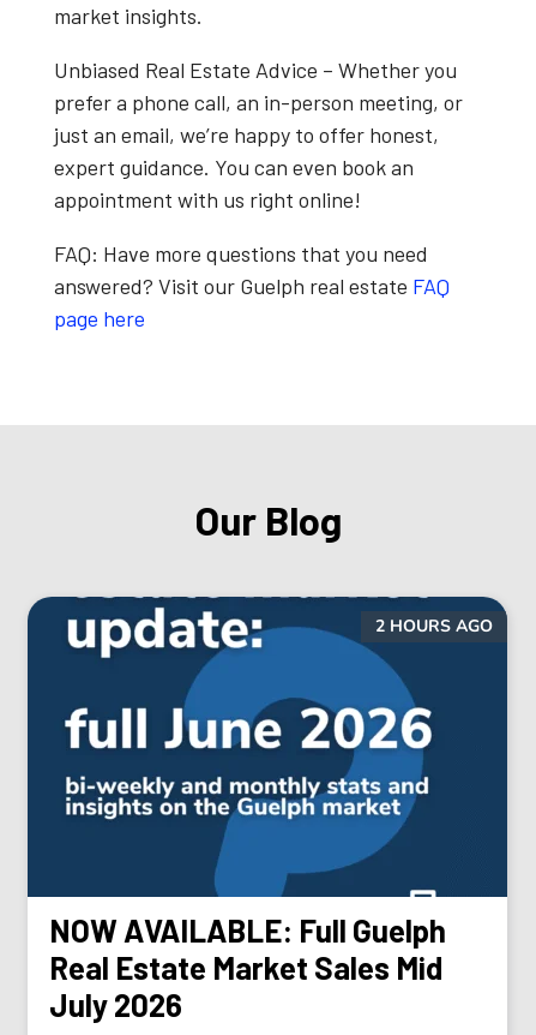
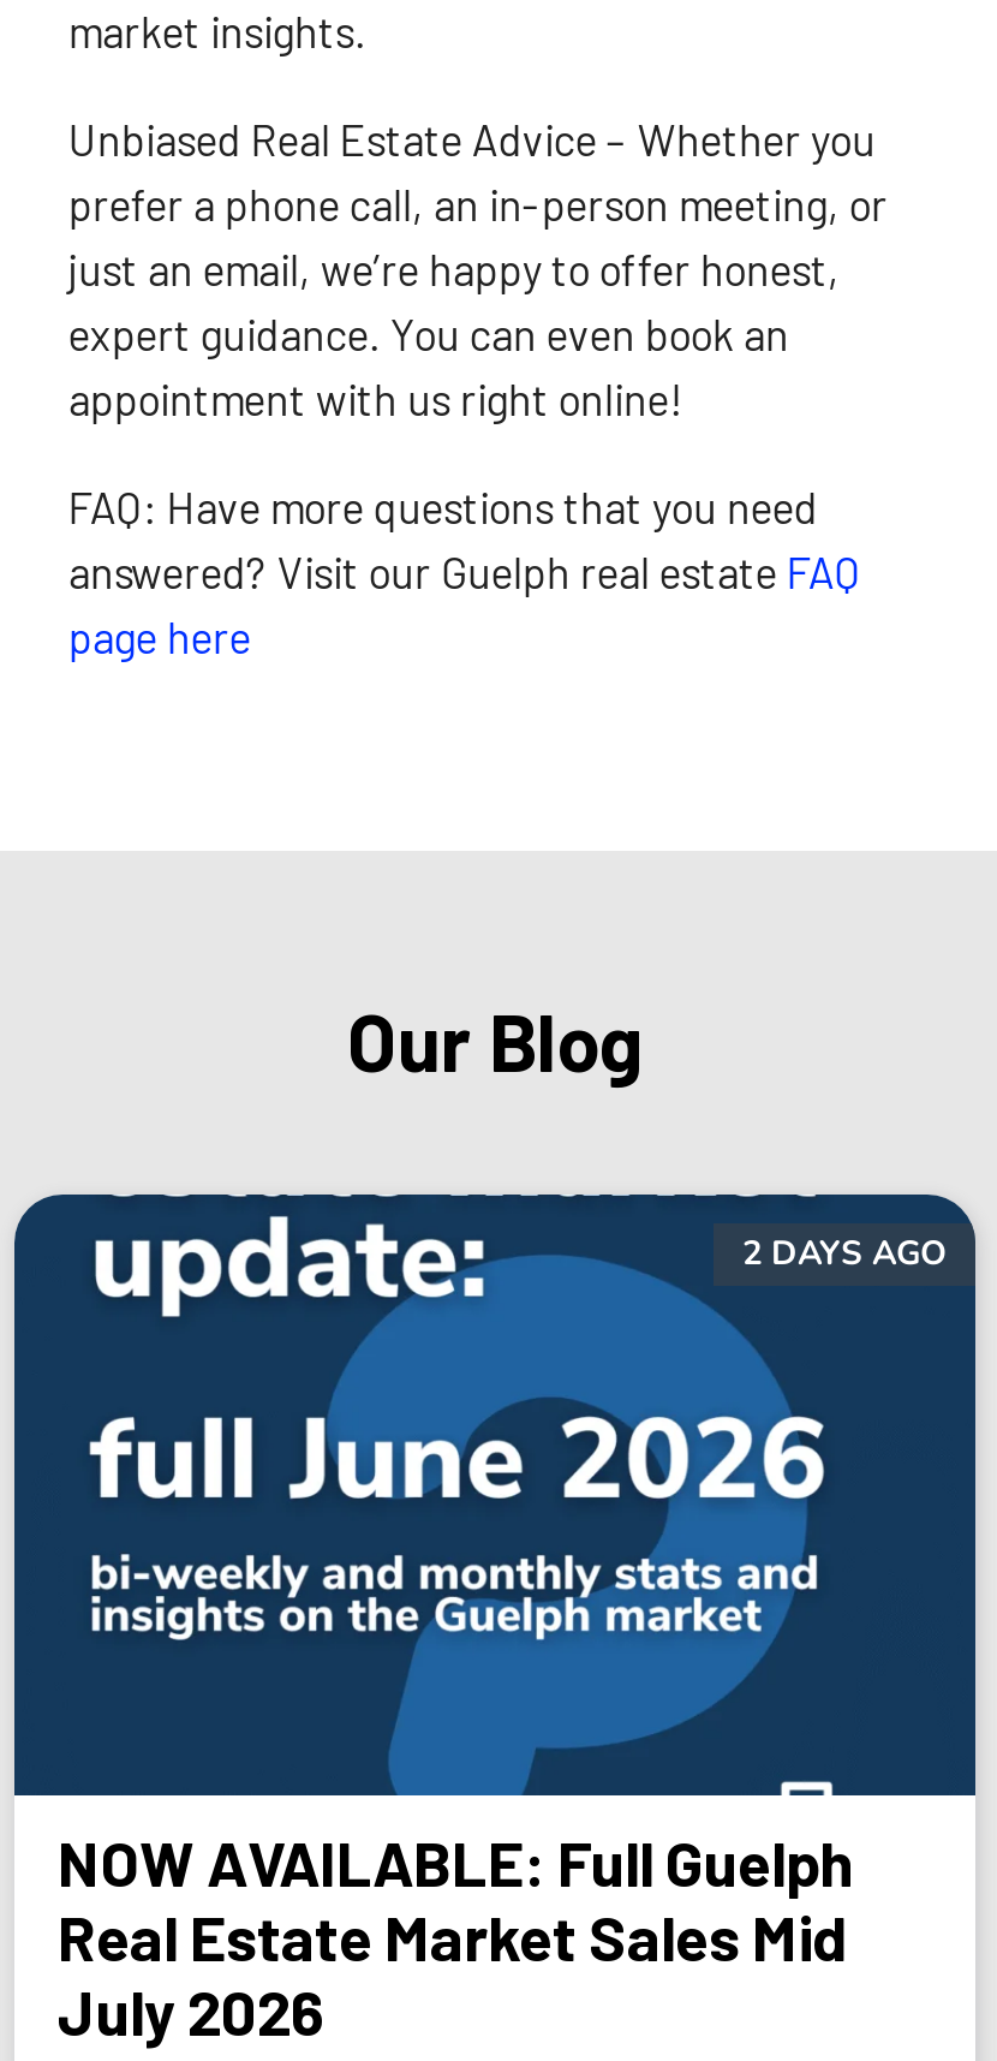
[375,615,493,637] 2 HOURS AGO -> [742,1230,947,1276] 2 DAYS AGO

